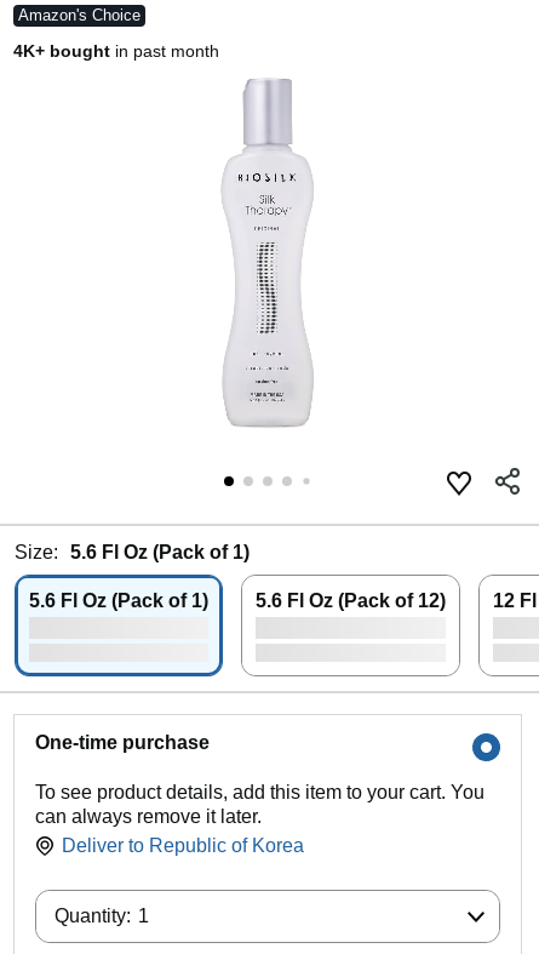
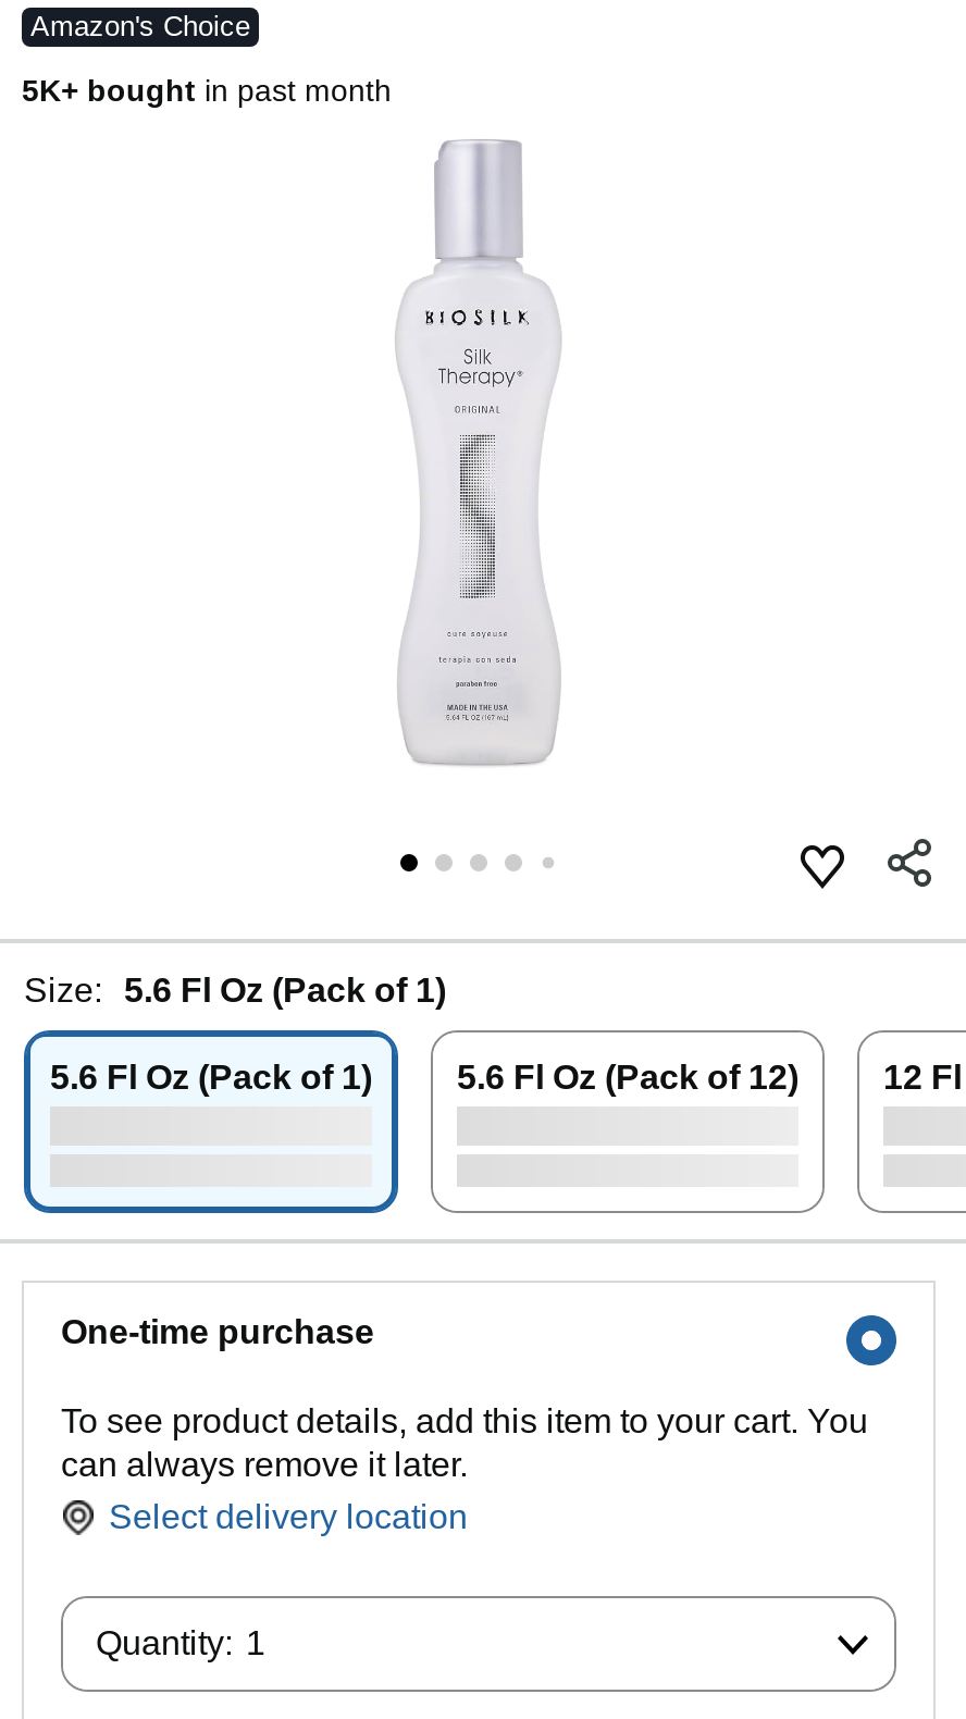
[13,41,219,61] 4K+ bought in past month -> [22,73,392,108] 5K+ bought in past month
[62,835,304,856] Deliver to Republic of Korea -> [109,1498,468,1535] Select delivery location

